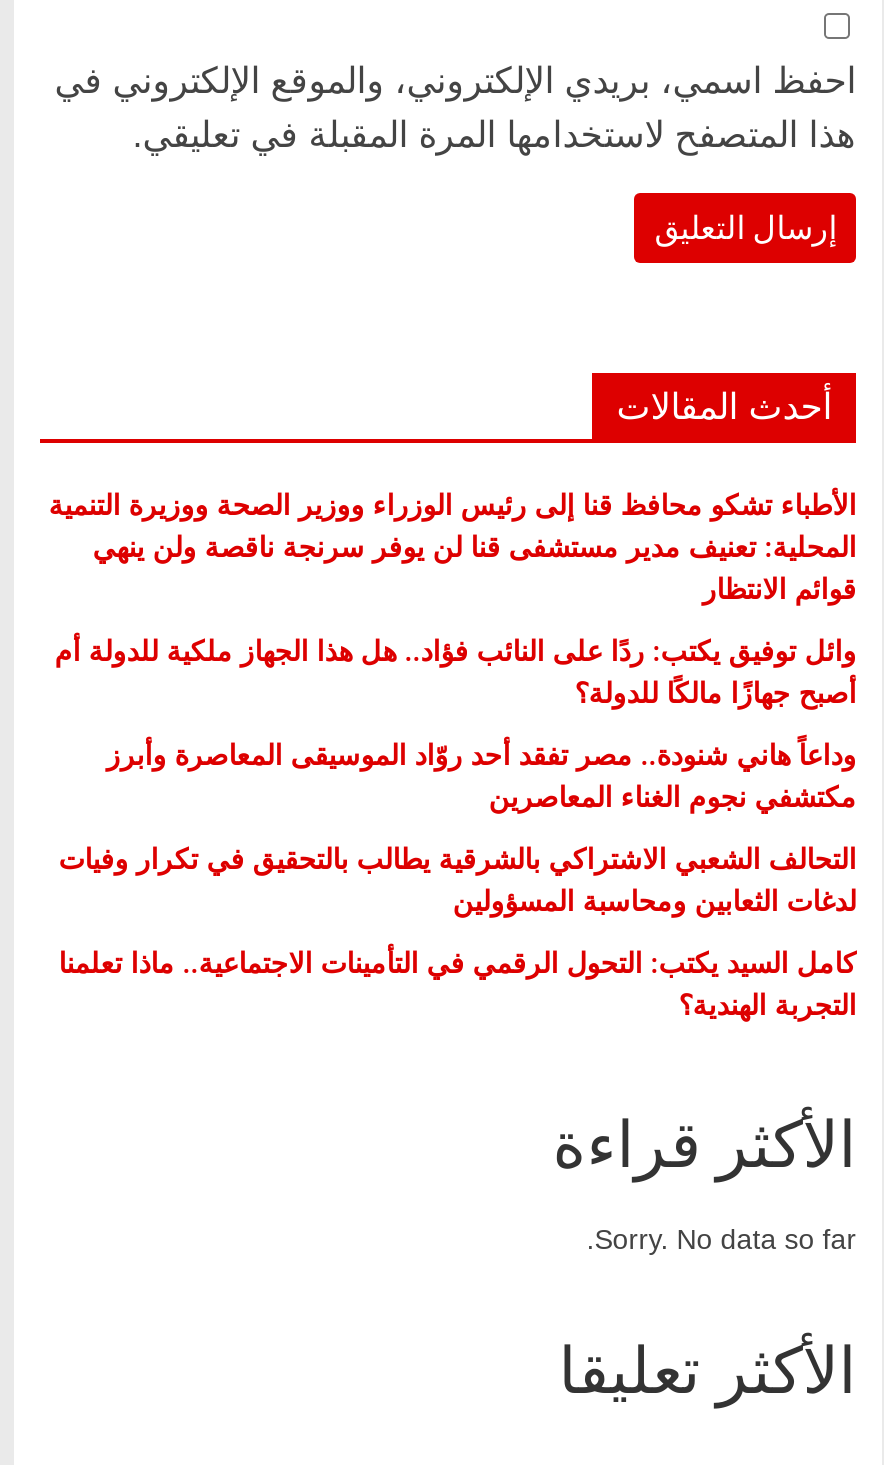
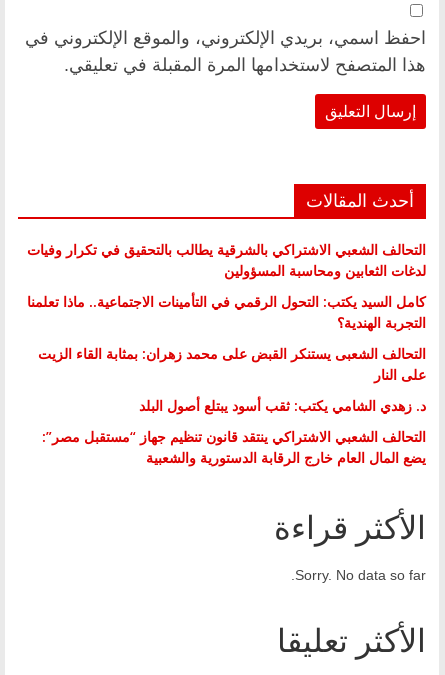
[48,485,856,815] الأطباء تشكو محافظ قنا إلى رئيس الوزراء ووزير الصحة ووزيرة التنمية | المحلية: تعنيف مدير مستشفى قنا لن يوفر سرنجة ناقصة ولن ينهي | قوائم الانتظار | وائل توفيق يكتب: ردًا على النائب فؤاد.. هل هذا الجهاز ملكية للدولة أم | أصبح جهازًا مالكًا للدولة؟ | وداعاً هاني شنودة.. مصر تفقد أحد روّاد الموسيقى المعاصرة وأبرز | مكتشفي نجوم الغناء المعاصرين -> none
moved [58,839,856,1023] -> [27,240,426,332]: التحالف الشعبي الاشتراكي بالشرقية يطالب بالتحقيق في تكرار وفيات | لدغات الثعابين ومحاسبة المسؤولين | كامل السيد يكتب: التحول الرقمي في التأمينات الاجتماعية.. ماذا تعلمنا | التجربة الهندية؟
none -> [38,344,426,467] التحالف الشعبى يستنكر القبض على محمد زهران: بمثابة القاء الزيت | على النار | د. زهدي الشامي يكتب: ثقب أسود يبتلع أصول البلد | التحالف الشعبي الاشتراكي ينتقد قانون تنظيم جهاز “مستقبل مصر”: | يضع المال العام خارج الرقابة الدستورية والشعبية

